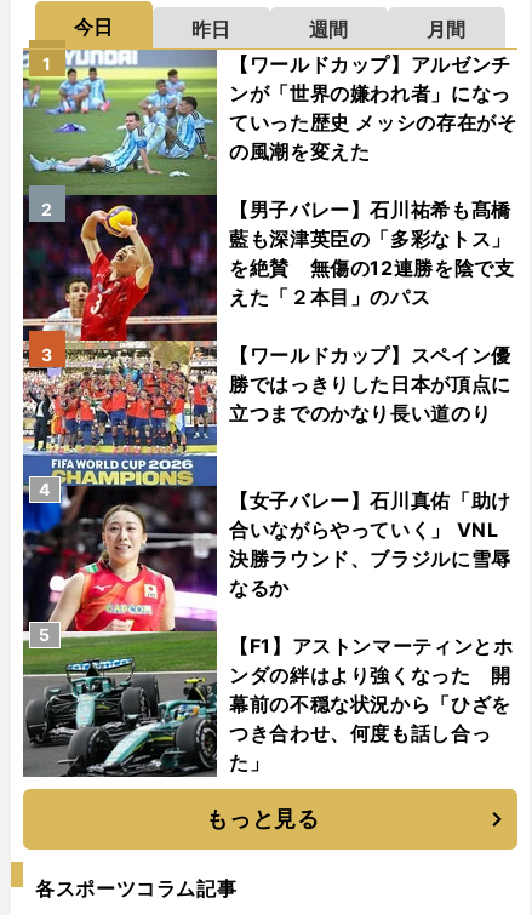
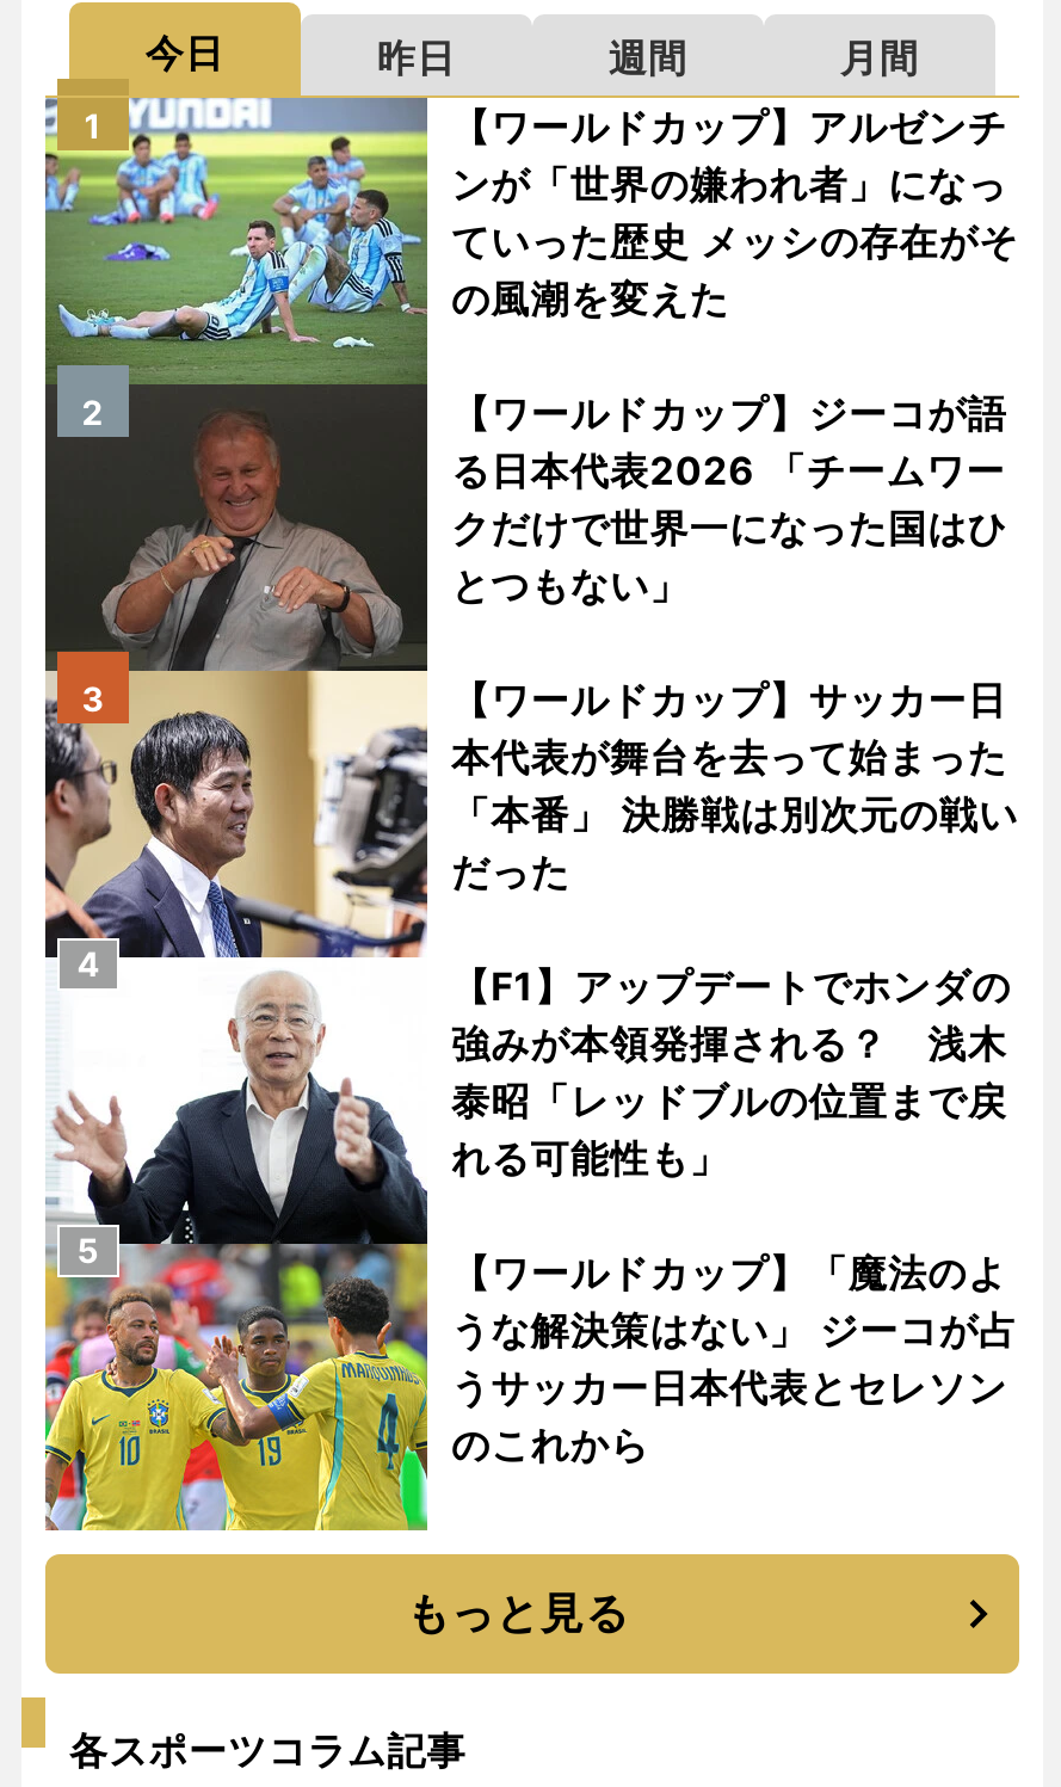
[22,196,515,778] [image] | 【男子バレー】石川祐希も髙橋 | 藍も深津英臣の「多彩なトス」 | を絶賛 無傷の12連勝を陰で支 | えた「２本目」のパス -> [43,389,1007,1533] [image] | 【ワールドカップ】ジーコが語 | る日本代表2026 「チームワー | クだけで世界一になった国はひ | とつもない」
[229,343,511,425] 【ワールドカップ】スペイン優 | 勝ではっきりした日本が頂点に | 立つまでのかなり長い道のり -> [451,676,1018,895] 【ワールドカップ】サッカー日 | 本代表が舞台を去って始まった | 「本番」 決勝戦は別次元の戦い | だった
[229,488,511,600] 【女子バレー】石川真佑「助け | 合いながらやっていく」 VNL | 決勝ラウンド、ブラジルに雪辱 | なるか -> [451,962,1011,1182] 【F1】アップデートでホンダの | 強みが本領発揮される？ 浅木 | 泰昭「レッドブルの位置まで戻 | れる可能性も」
[229,634,513,774] 【F1】アストンマーティンとホ | ンダの絆はより強くなった 開 | 幕前の不穏な状況から「ひざを | つき合わせ、何度も話し合っ | た」 -> [451,1249,1018,1468] 【ワールドカップ】「魔法のよ | うな解決策はない」 ジーコが占 | うサッカー日本代表とセレソン | のこれから

